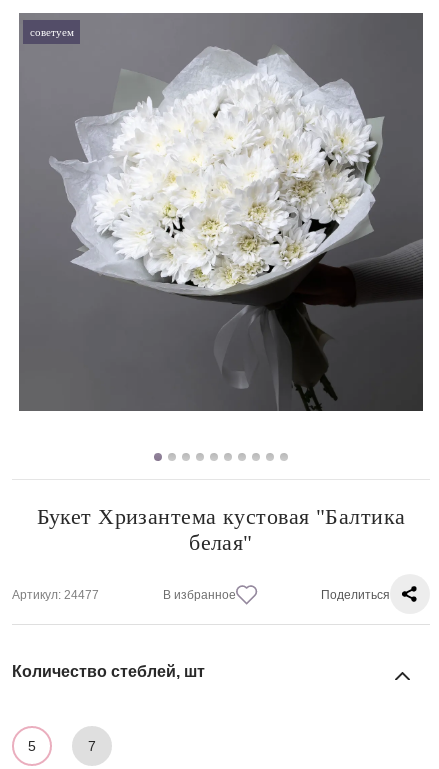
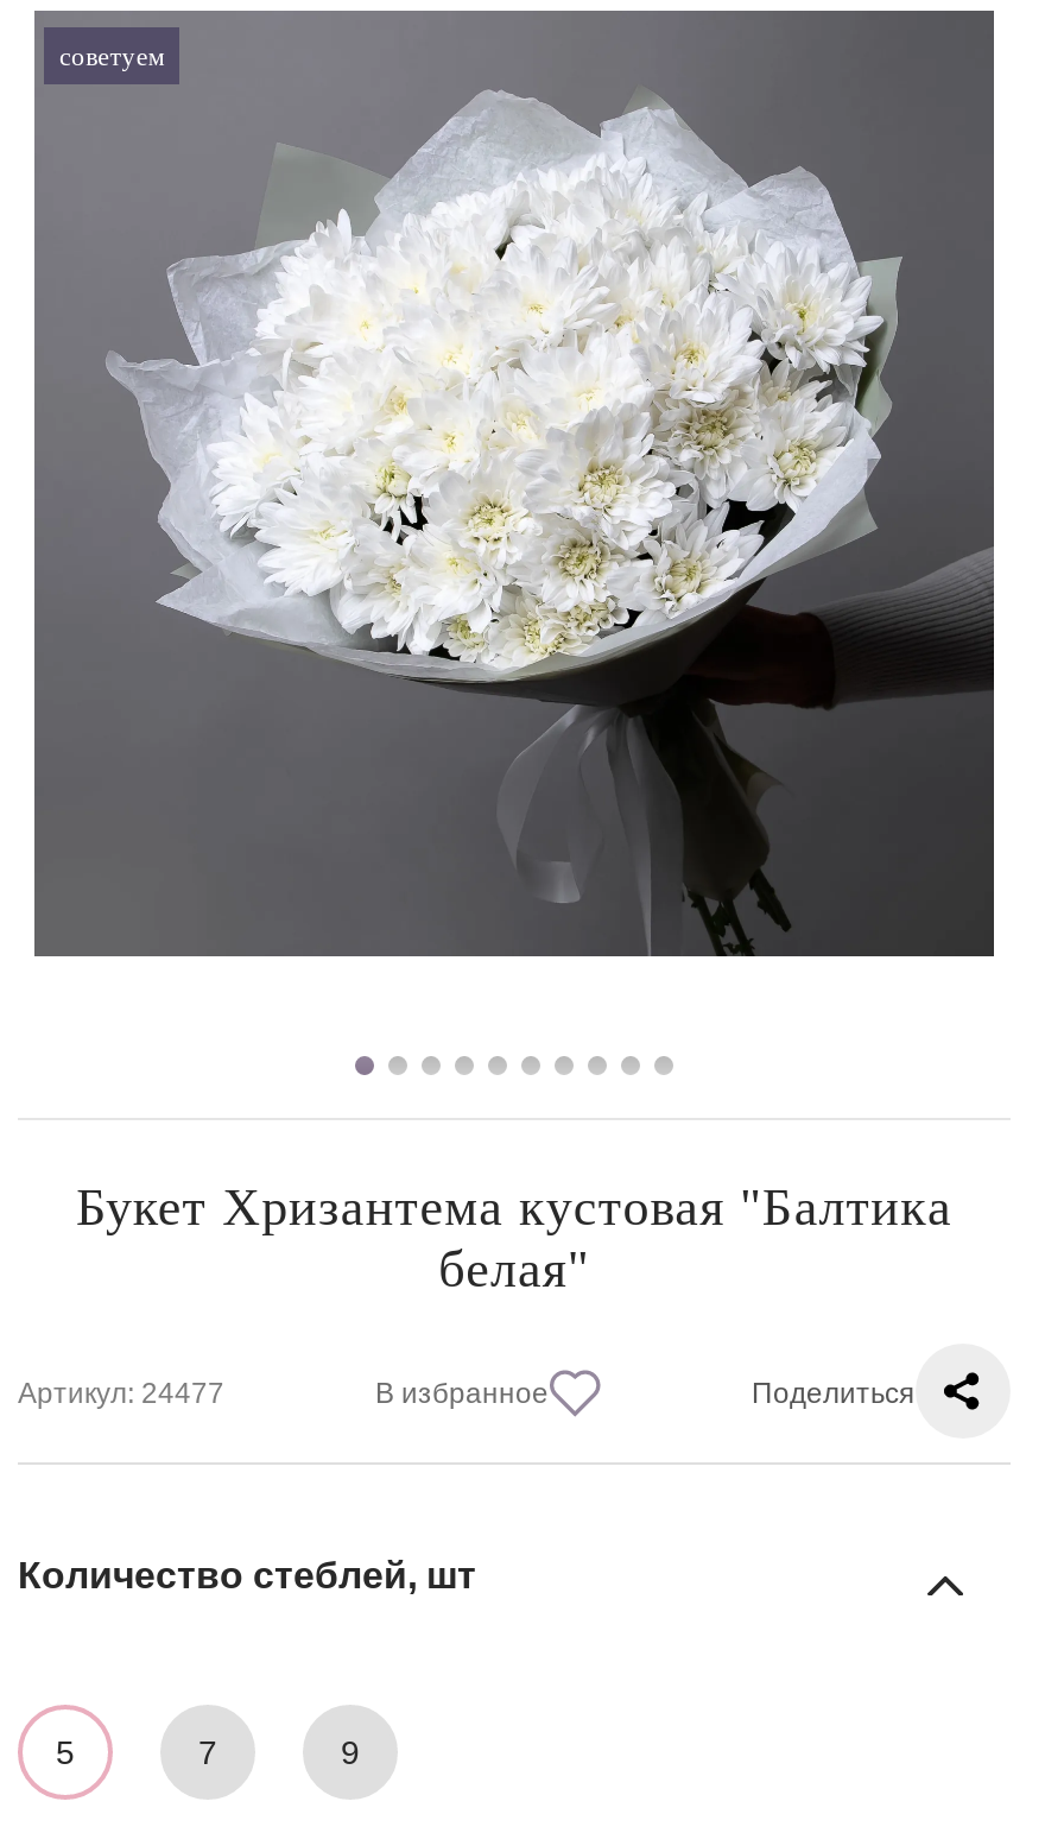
none -> [341,1732,360,1771] 9

